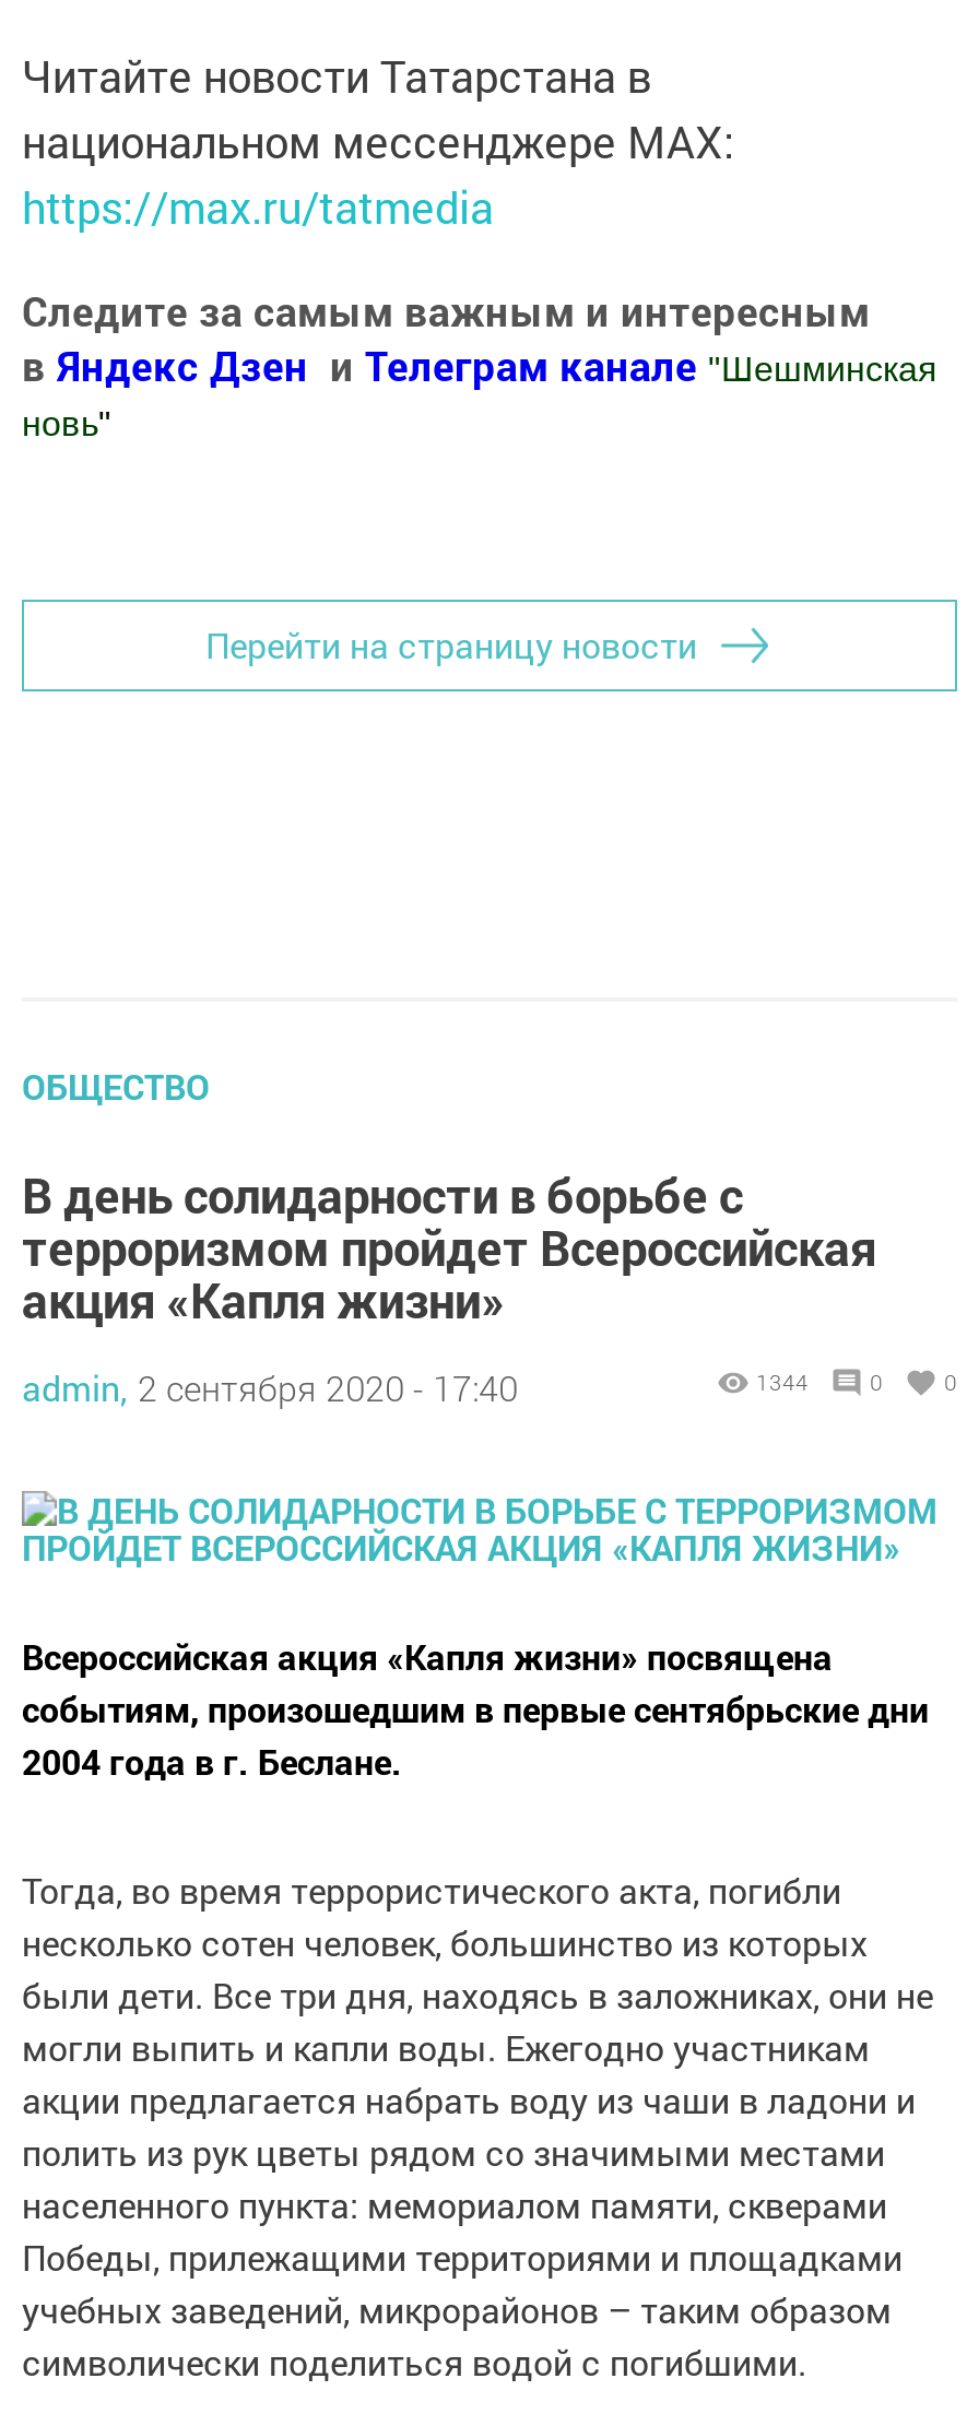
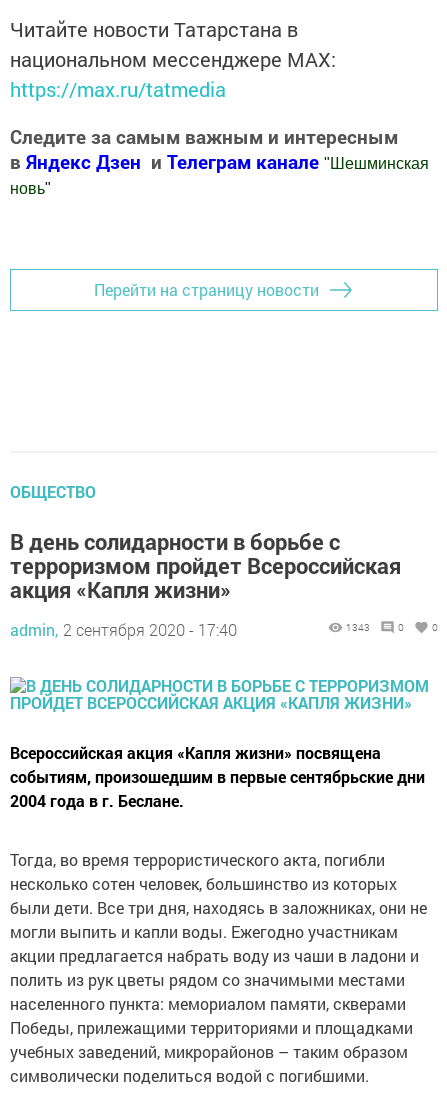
[756,1368,809,1397] 1344 -> [346,621,370,634] 1343

